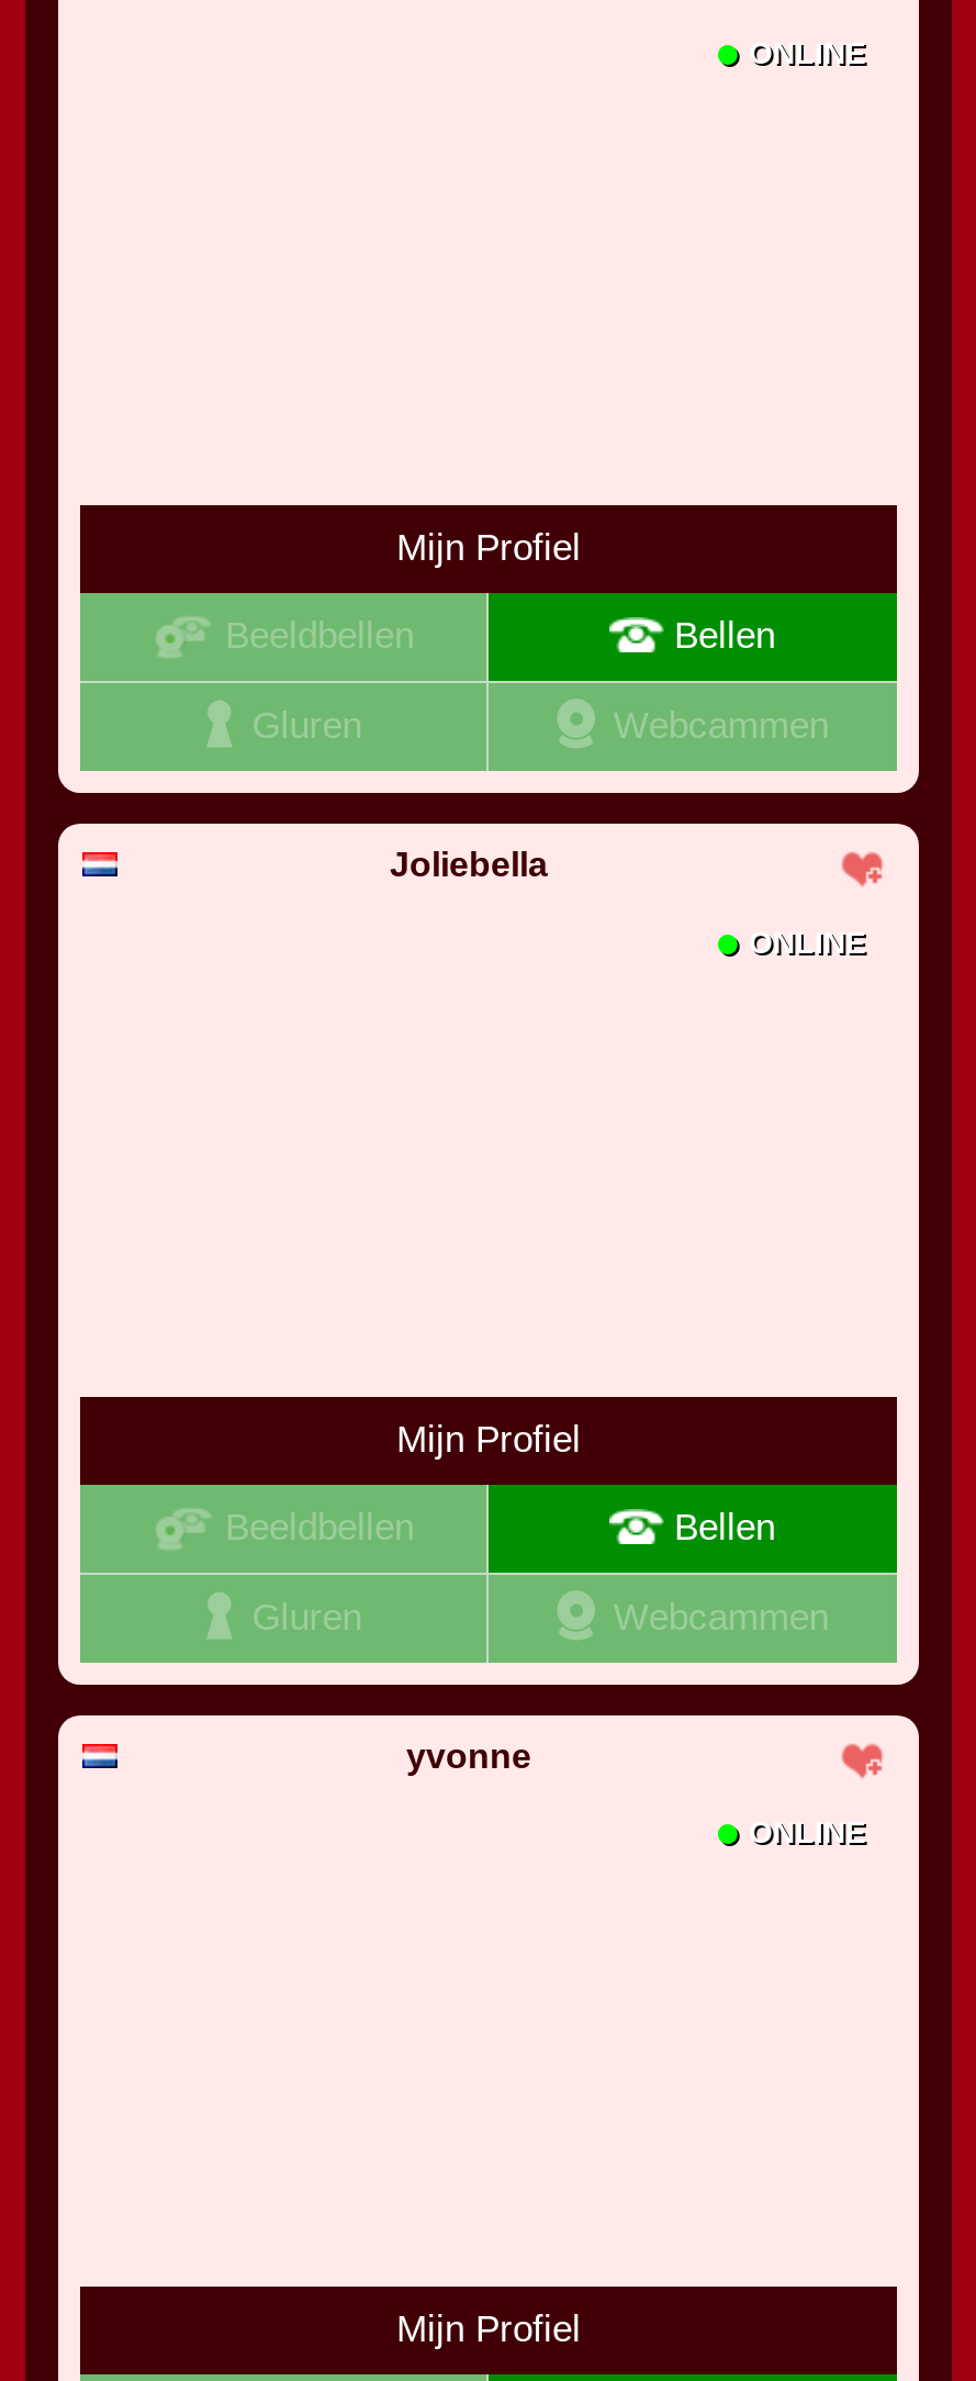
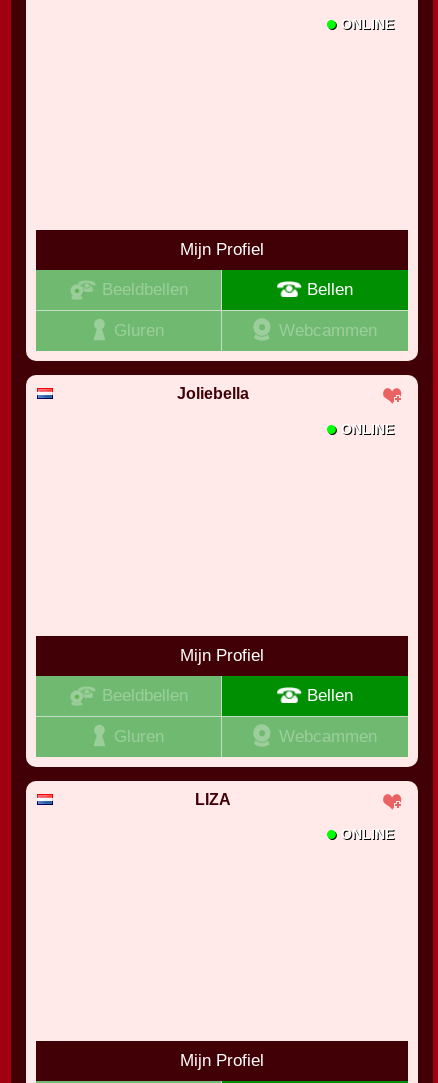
[406,1737,531,1774] yvonne -> [195,791,231,808] LIZA

